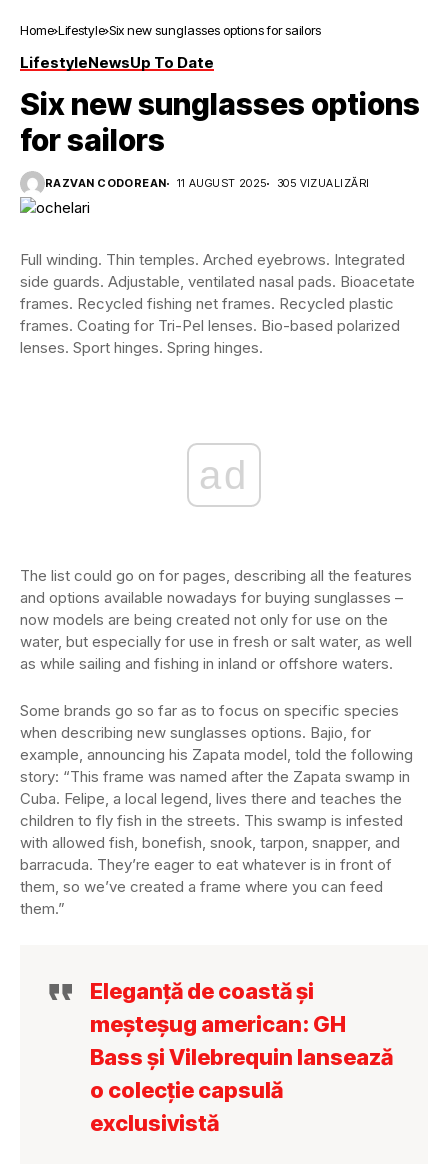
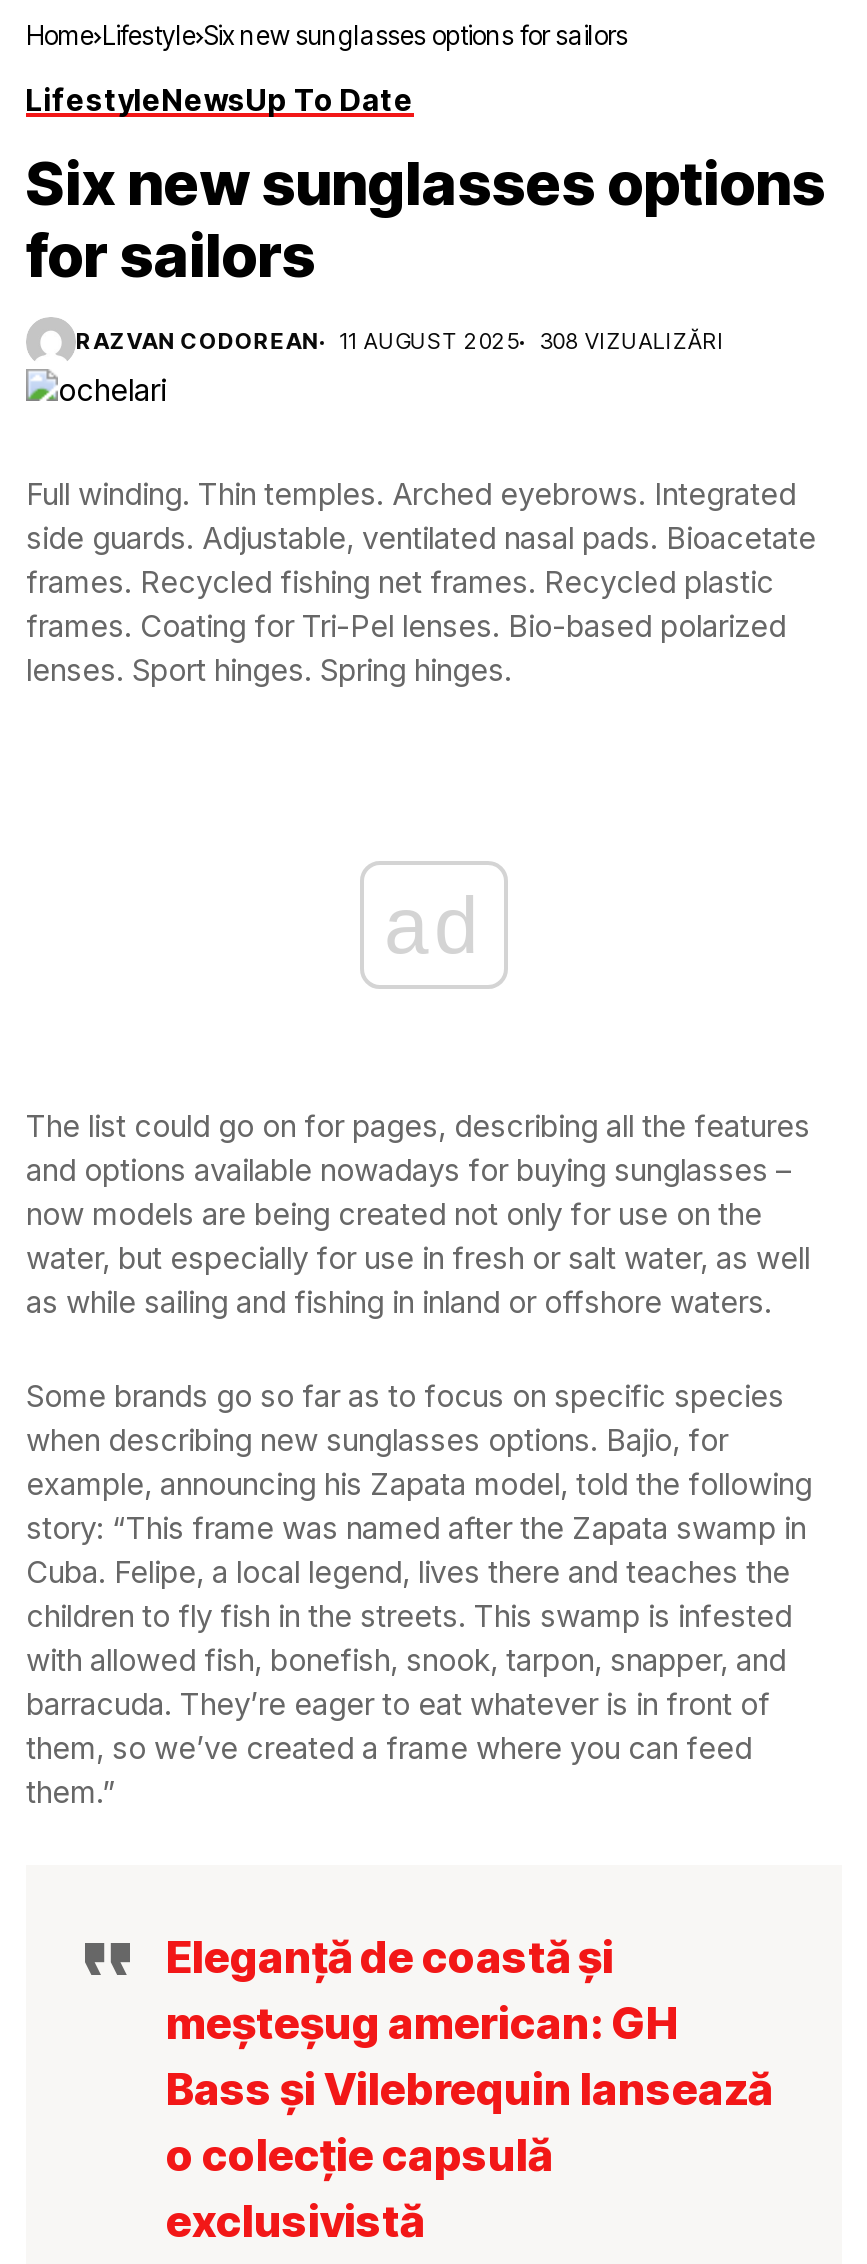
[45,176,369,190] RAZVAN CODOREAN 11 AUGUST 2025 305 VIZUALIZĂRI -> [76,328,725,356] RAZVAN CODOREAN 11 AUGUST 2025 308 VIZUALIZĂRI

